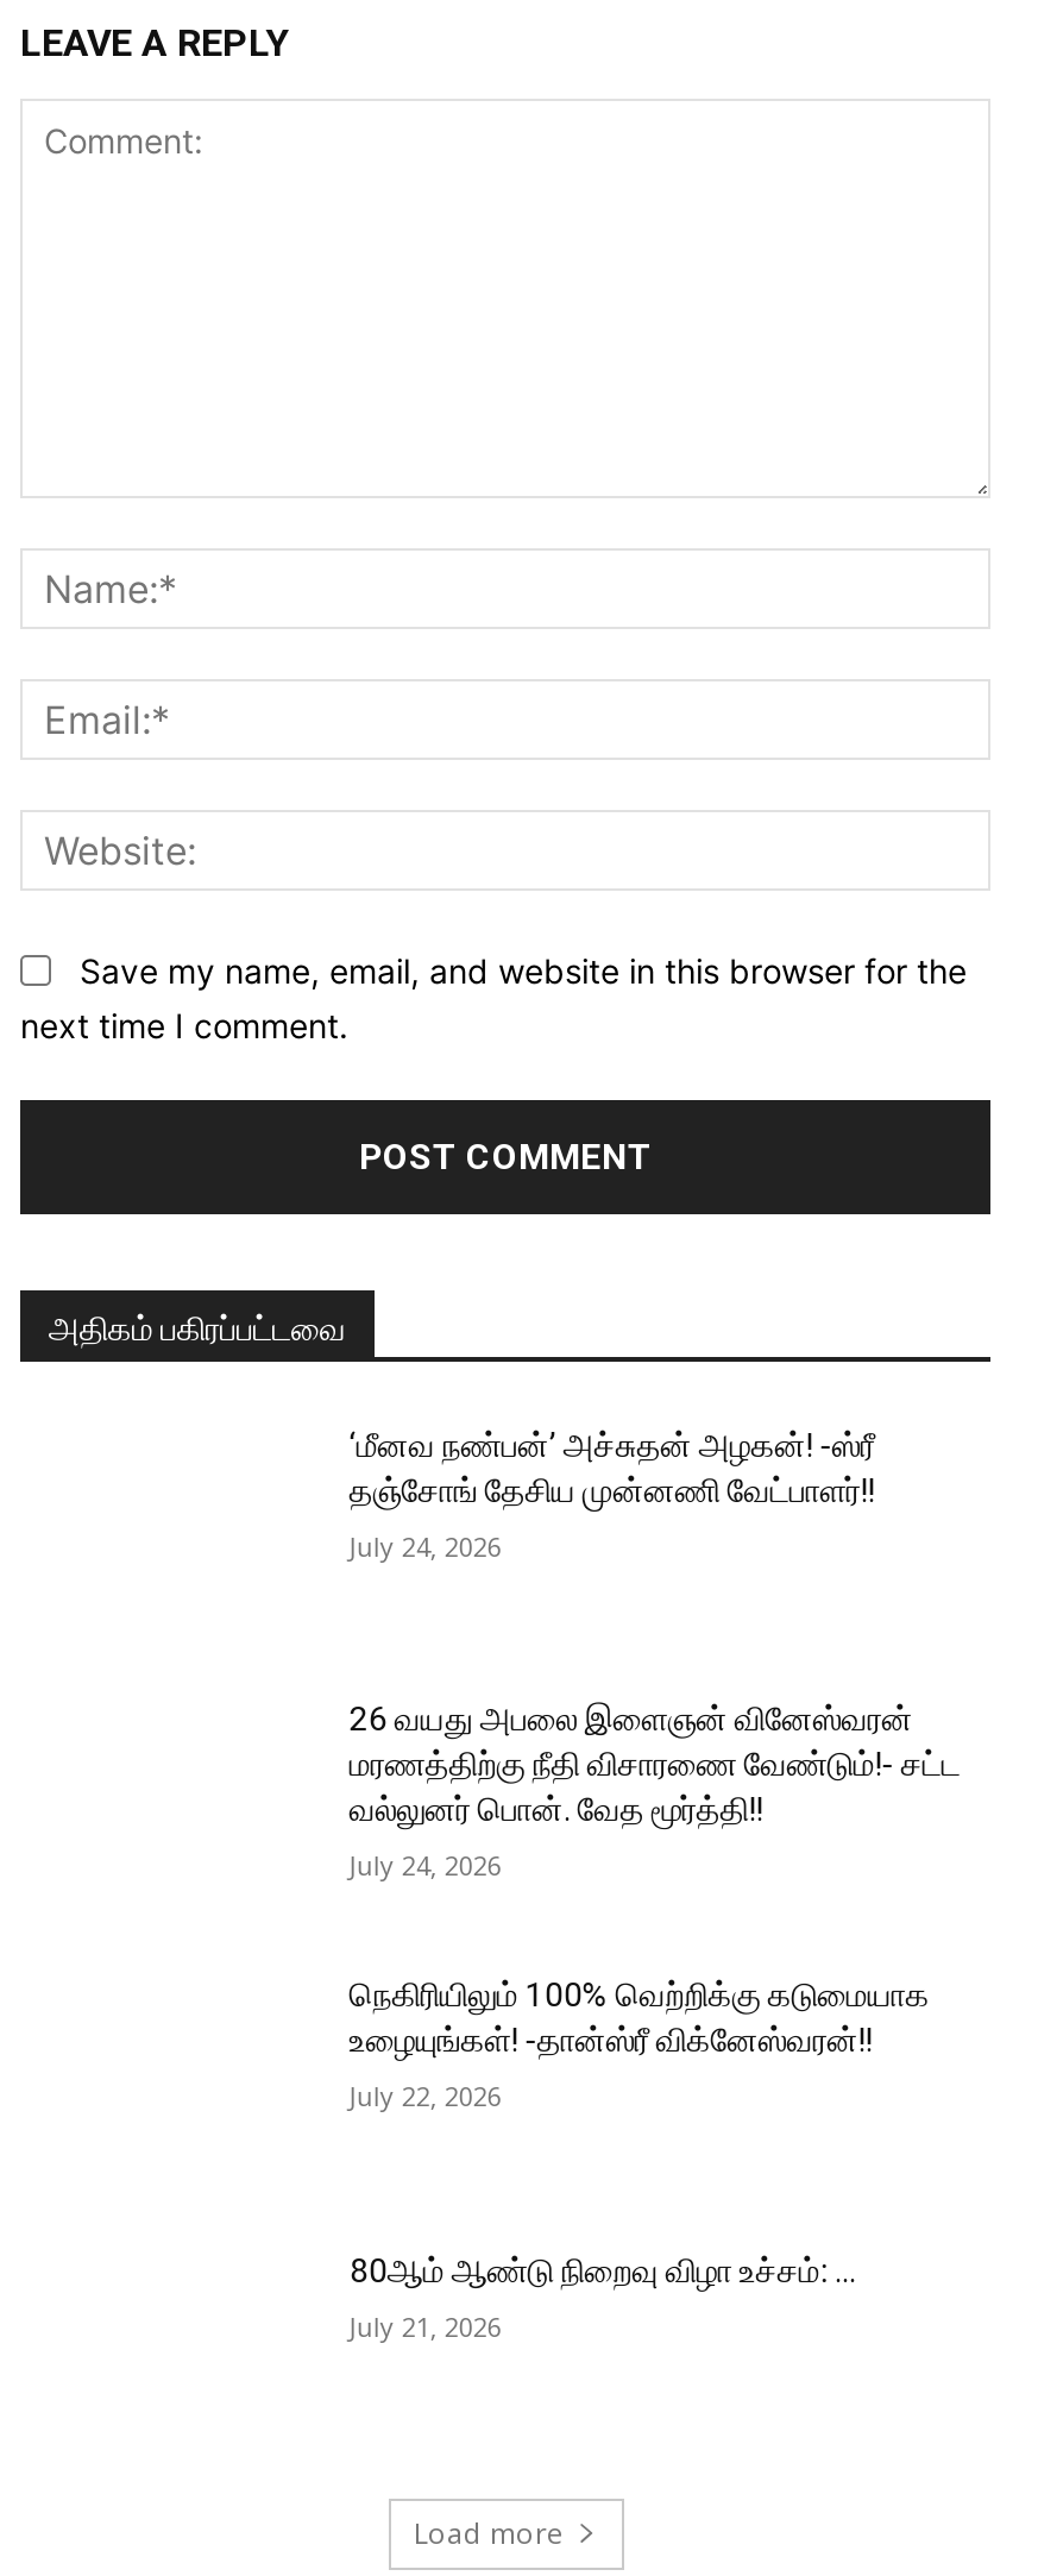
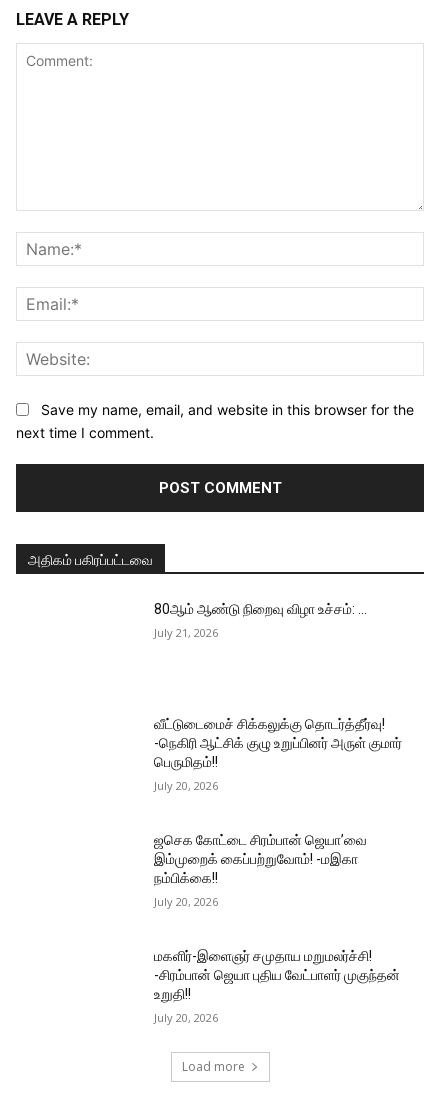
[349,1425,875,1563] ‘மீனவ நண்பன்’ அச்சுதன் அழகன்! -ஸ்ரீ | தஞ்சோங் தேசிய முன்னணி வேட்பாளர்!! | July 24, 2026 -> none
[349,1700,960,2113] 26 வயது அபலை இளைஞன் வினேஸ்வரன் | மரணத்திற்கு நீதி விசாரணை வேண்டும்!- சட்ட | வல்லுனர் பொன். வேத மூர்த்தி!! | July 24, 2026 | நெகிரியிலும் 100% வெற்றிக்கு கடுமையாக | உழையுங்கள்! -தான்ஸ்ரீ விக்னேஸ்வரன்!! | July 22, 2026 -> none
moved [349,2250,856,2343] -> [154,601,367,640]: 80ஆம் ஆண்டு நிறைவு விழா உச்சம்: ... | July 21, 2026
none -> [154,716,402,1025] வீட்டுடைமைச் சிக்கலுக்கு தொடர்த்தீர்வு! | -நெகிரி ஆட்சிக் குழு உறுப்பினர் அருள் குமார் | பெருமிதம்!! | July 20, 2026 | ஜசெக கோட்டை சிரம்பான் ஜெயா’வை | இம்முறைக் கைப்பற்றுவோம்! -மஇகா | நம்பிக்கை!! | July 20, 2026 | மகளிர்-இளைஞர் சமுதாய மறுமலர்ச்சி! | -சிரம்பான் ஜெயா புதிய வேட்பாளர் முகுந்தன் | உறுதி!! | July 20, 2026

